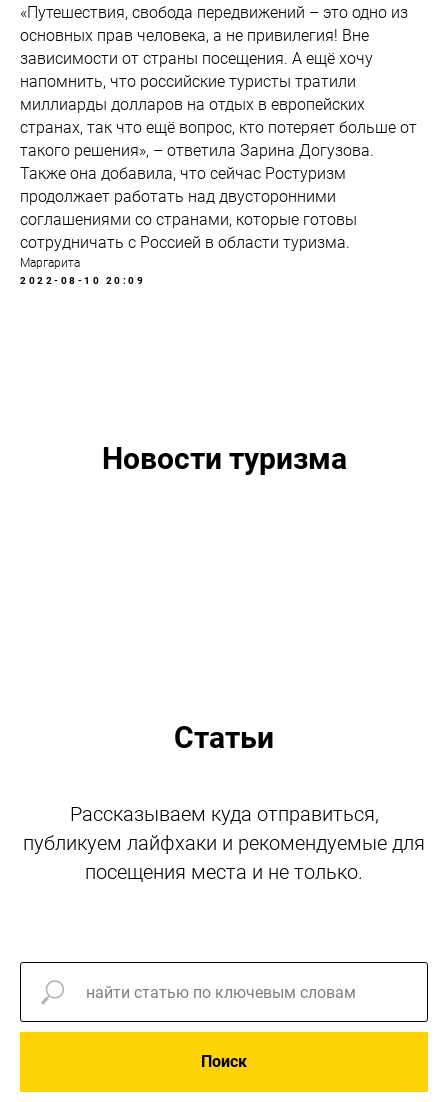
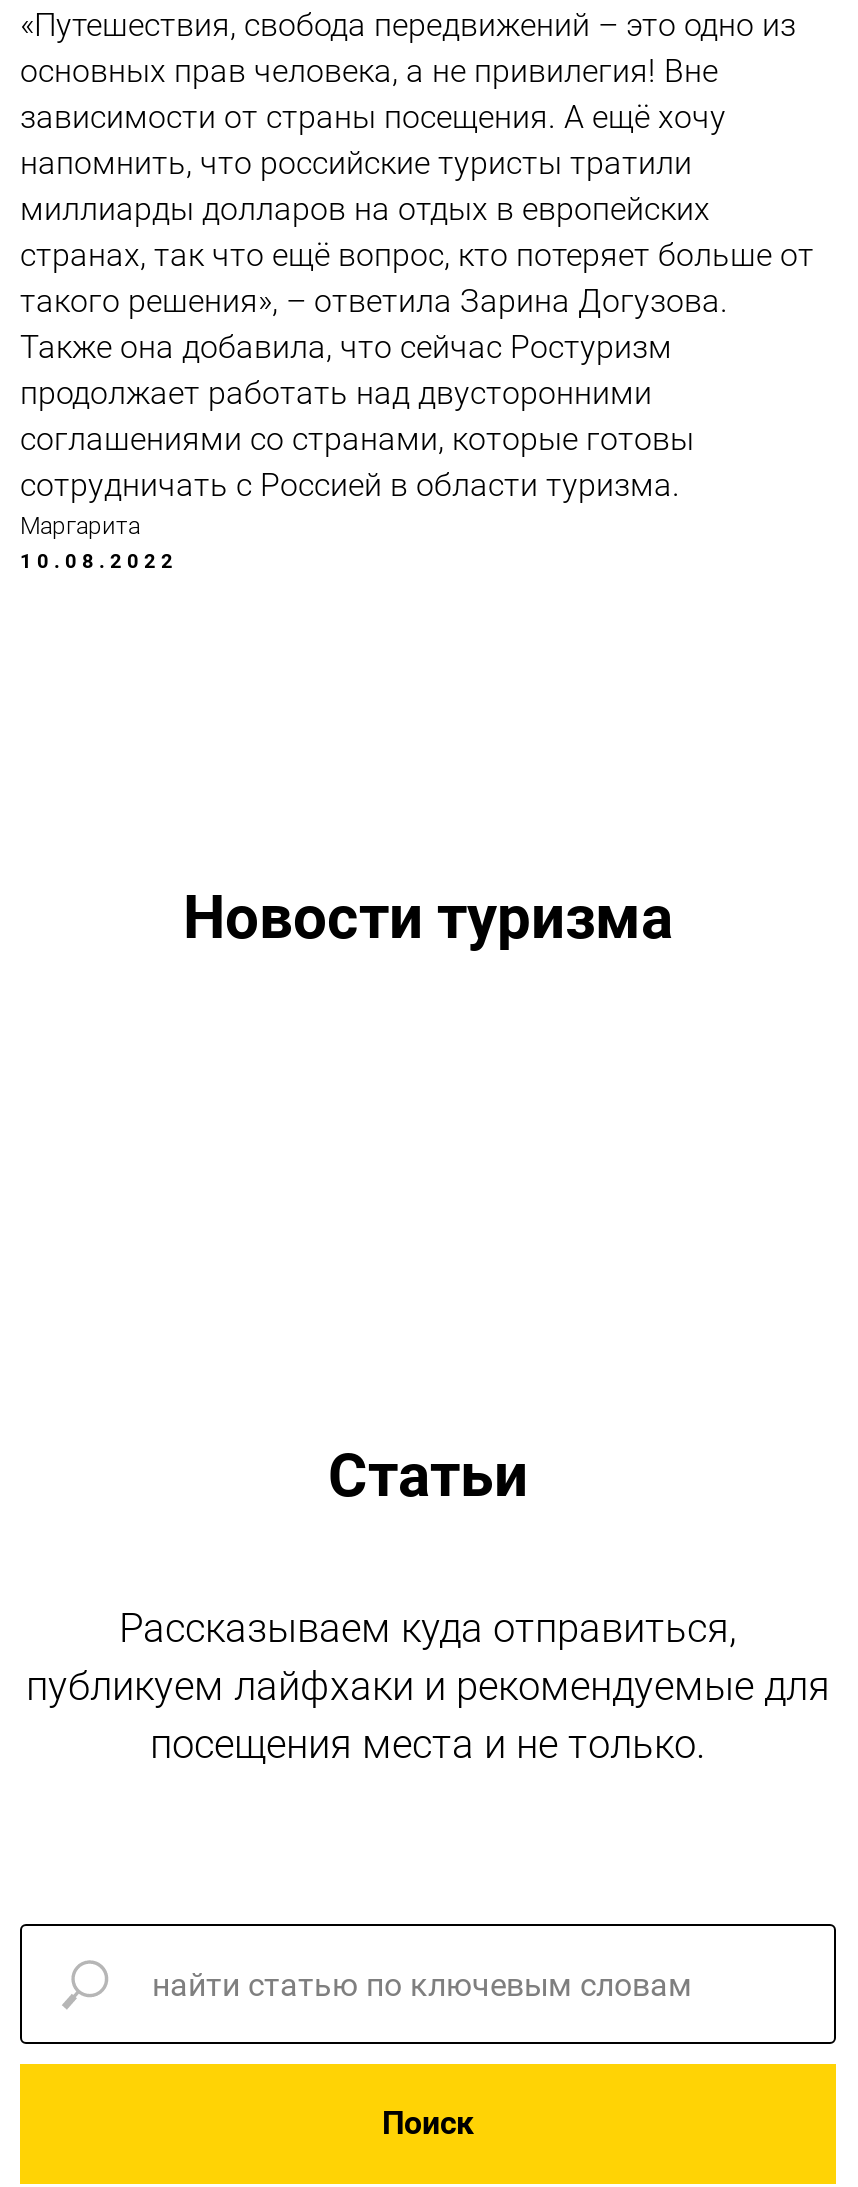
[20,275,145,286] 2022-08-10 20:09 -> [20,550,178,572] 10.08.2022

